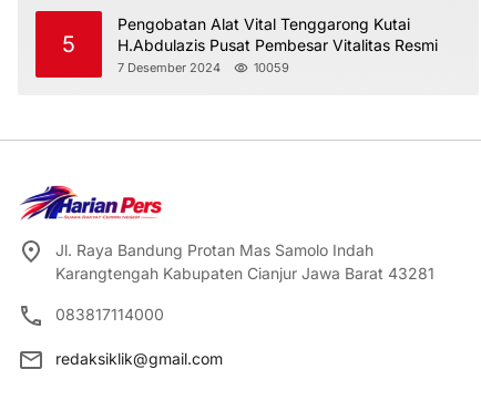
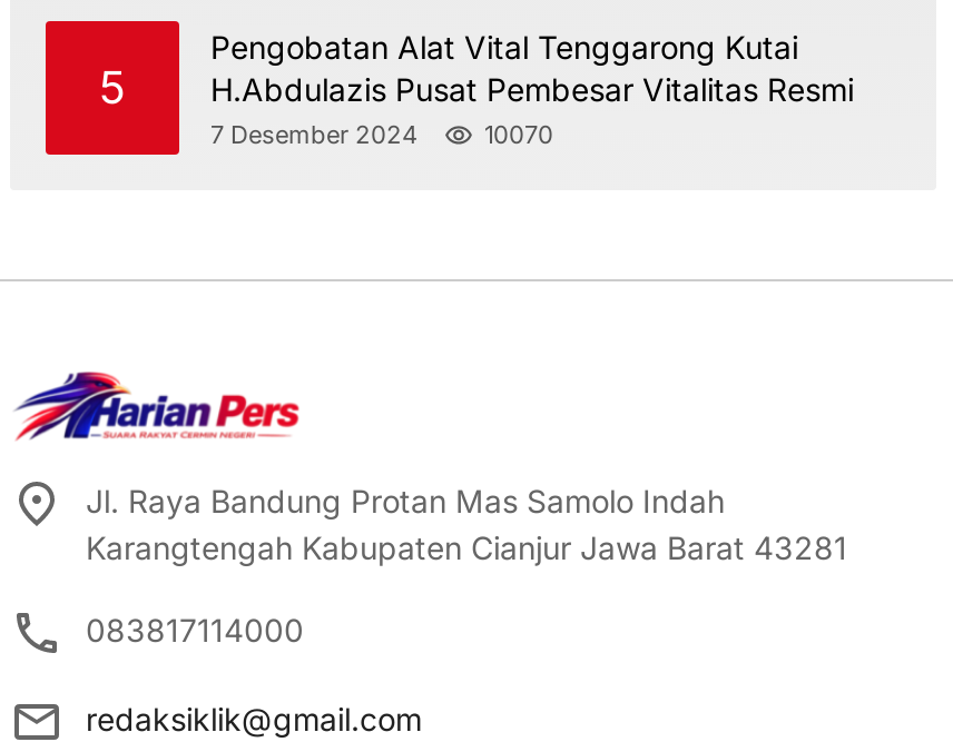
[254,60,289,76] 10059 -> [484,120,553,151] 10070

